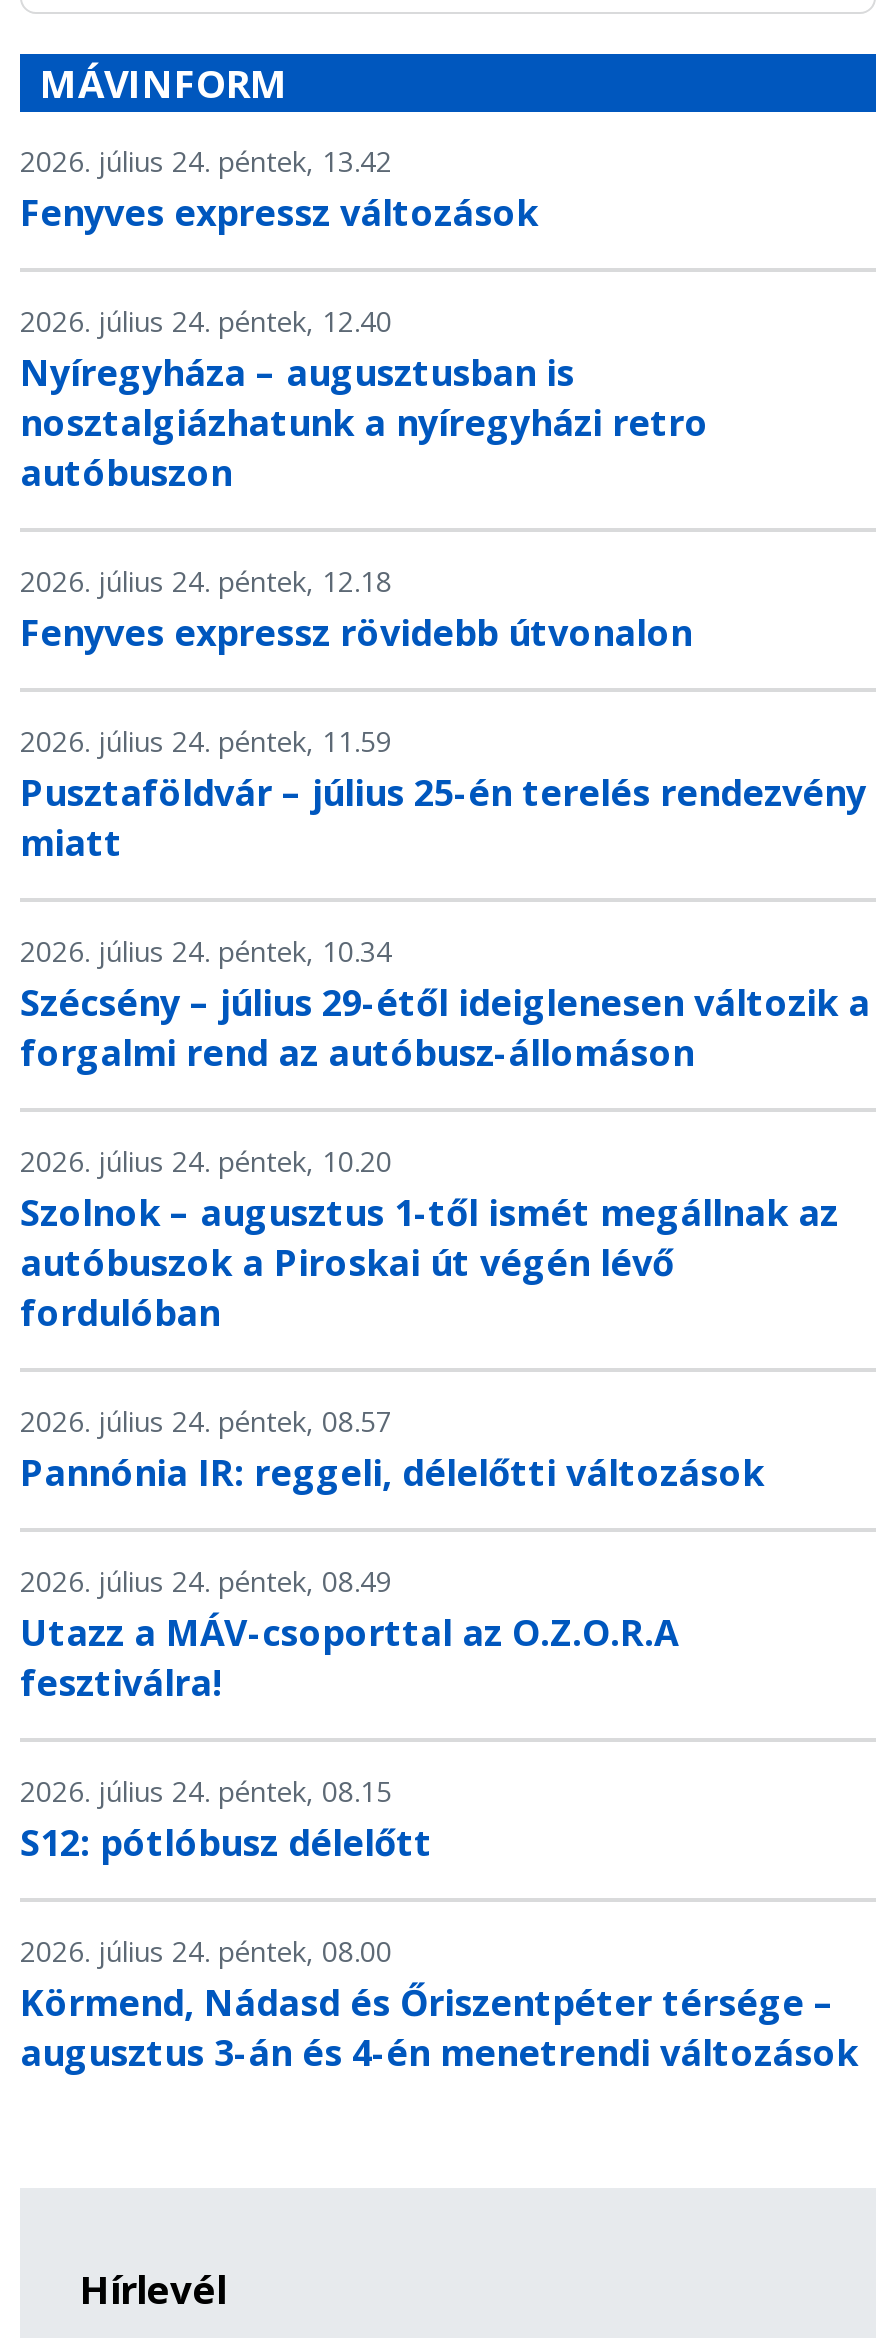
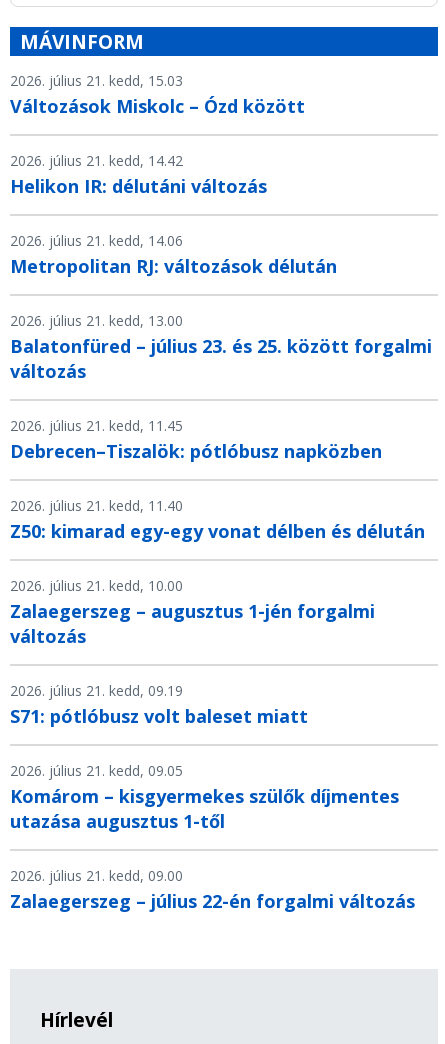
[20,141,538,235] 2026. július 24. péntek, 13.42 | Fenyves expressz változások -> [10,71,305,118] 2026. július 21. kedd, 15.03 | Változások Miskolc – Ózd között
[20,301,708,495] 2026. július 24. péntek, 12.40 | Nyíregyháza – augusztusban is | nosztalgiázhatunk a nyíregyházi retro | autóbuszon -> [10,151,267,198] 2026. július 21. kedd, 14.42 | Helikon IR: délutáni változás
[20,561,692,655] 2026. július 24. péntek, 12.18 | Fenyves expressz rövidebb útvonalon -> [10,231,337,278] 2026. július 21. kedd, 14.06 | Metropolitan RJ: változások délután
[20,721,866,865] 2026. július 24. péntek, 11.59 | Pusztaföldvár – július 25-én terelés rendezvény | miatt -> [10,311,432,383] 2026. július 21. kedd, 13.00 | Balatonfüred – július 23. és 25. között forgalmi | változás
[20,931,870,1075] 2026. július 24. péntek, 10.34 | Szécsény – július 29-étől ideiglenesen változik a | forgalmi rend az autóbusz-állomáson -> [10,416,382,463] 2026. július 21. kedd, 11.45 | Debrecen–Tiszalök: pótlóbusz napközben
[20,1141,838,1335] 2026. július 24. péntek, 10.20 | Szolnok – augusztus 1-től ismét megállnak az | autóbuszok a Piroskai út végén lévő | fordulóban -> [10,496,425,543] 2026. július 21. kedd, 11.40 | Z50: kimarad egy-egy vonat délben és délután
[20,1401,764,1495] 2026. július 24. péntek, 08.57 | Pannónia IR: reggeli, délelőtti változások -> [10,576,375,648] 2026. július 21. kedd, 10.00 | Zalaegerszeg – augusztus 1-jén forgalmi | változás
[20,1561,678,1705] 2026. július 24. péntek, 08.49 | Utazz a MÁV-csoporttal az O.Z.O.R.A | fesztiválra! -> [10,681,308,728] 2026. július 21. kedd, 09.19 | S71: pótlóbusz volt baleset miatt
[20,1771,432,1865] 2026. július 24. péntek, 08.15 | S12: pótlóbusz délelőtt -> [10,761,399,833] 2026. július 21. kedd, 09.05 | Komárom – kisgyermekes szülők díjmentes | utazása augusztus 1-től
[20,1931,858,2075] 2026. július 24. péntek, 08.00 | Körmend, Nádasd és Őriszentpéter térsége – | augusztus 3-án és 4-én menetrendi változások -> [10,866,415,913] 2026. július 21. kedd, 09.00 | Zalaegerszeg – július 22-én forgalmi változás

